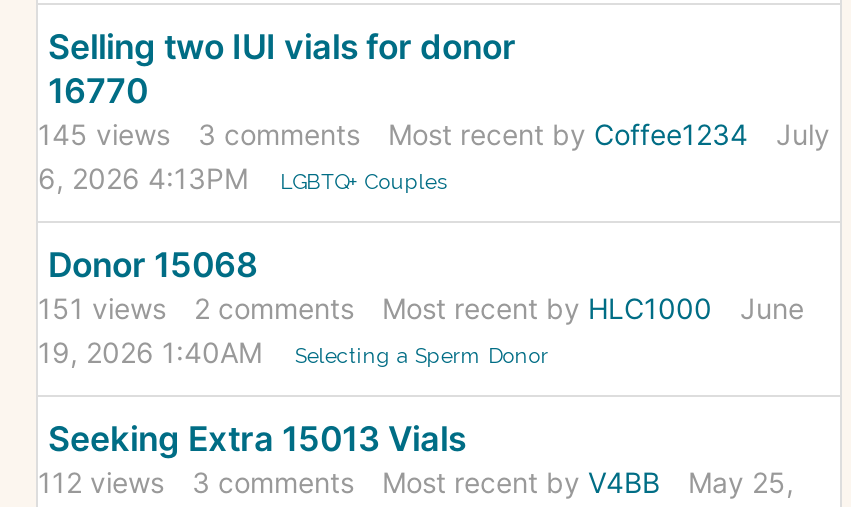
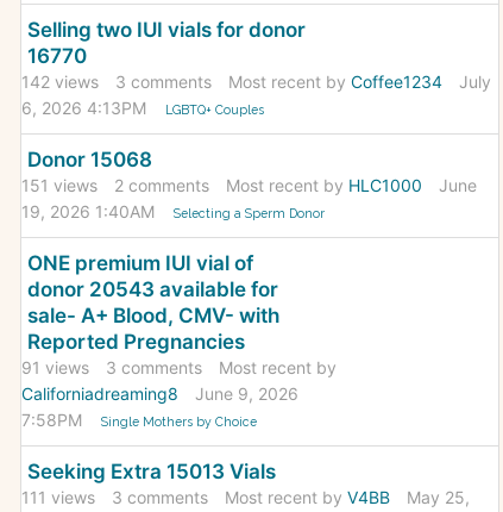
[38,118,830,152] 145 views 3 comments Most recent by Coffee1234 July -> [21,72,491,92] 142 views 3 comments Most recent by Coffee1234 July
none -> [21,252,337,430] ONE premium IUI vial of | donor 20543 available for | sale- A+ Blood, CMV- with | Reported Pregnancies | 91 views | 3 comments | Most recent by | Californiadreaming8 | June 9, 2026 | 7:58PM | Single Mothers by Choice
[38,466,794,500] 112 views 3 comments Most recent by V4BB May 25, -> [21,487,470,508] 111 views 3 comments Most recent by V4BB May 25,

